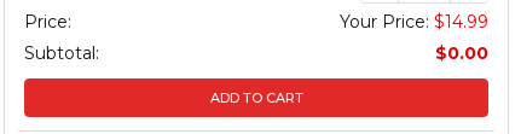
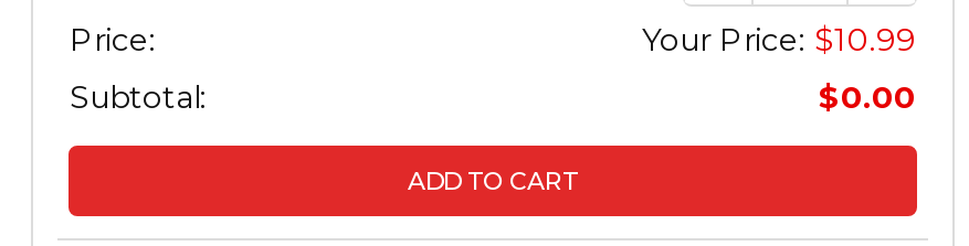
[339,10,488,32] Your Price: $14.99 -> [642,19,916,58] Your Price: $10.99

